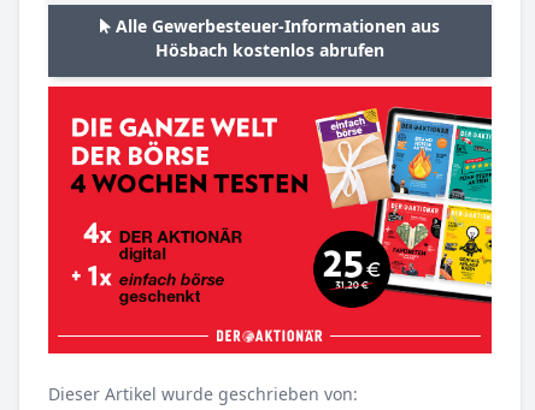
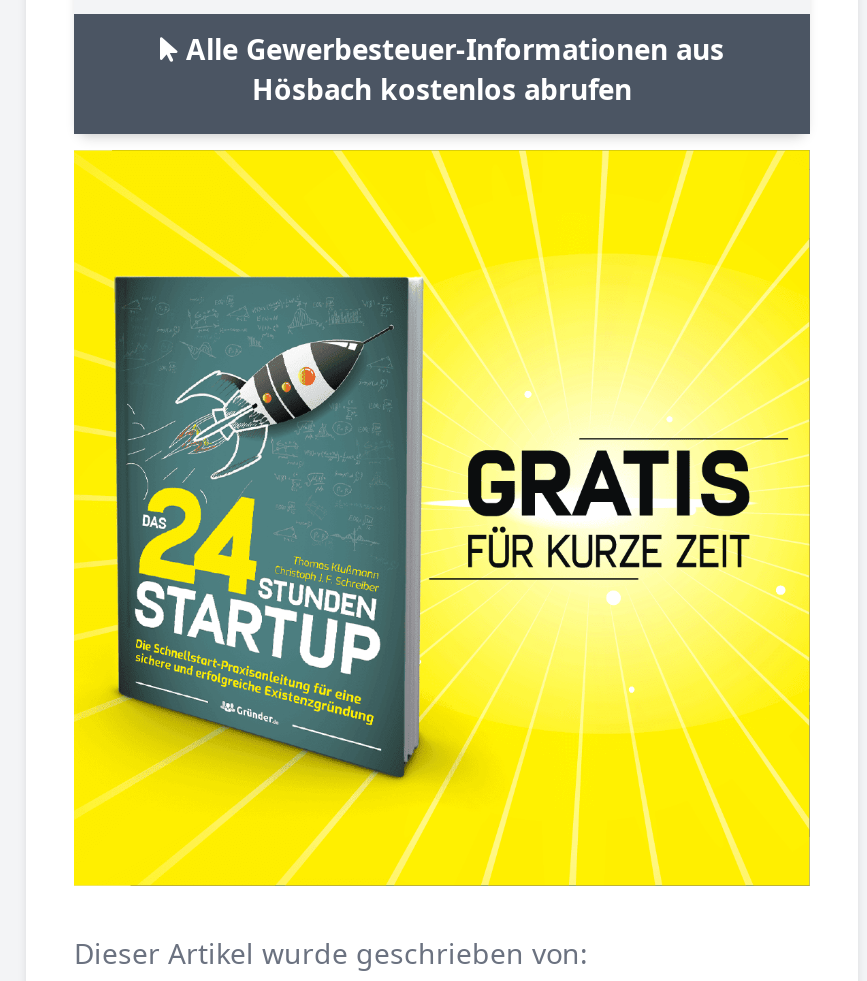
[47,85,493,355] [image] -> [72,148,812,888] [image]

